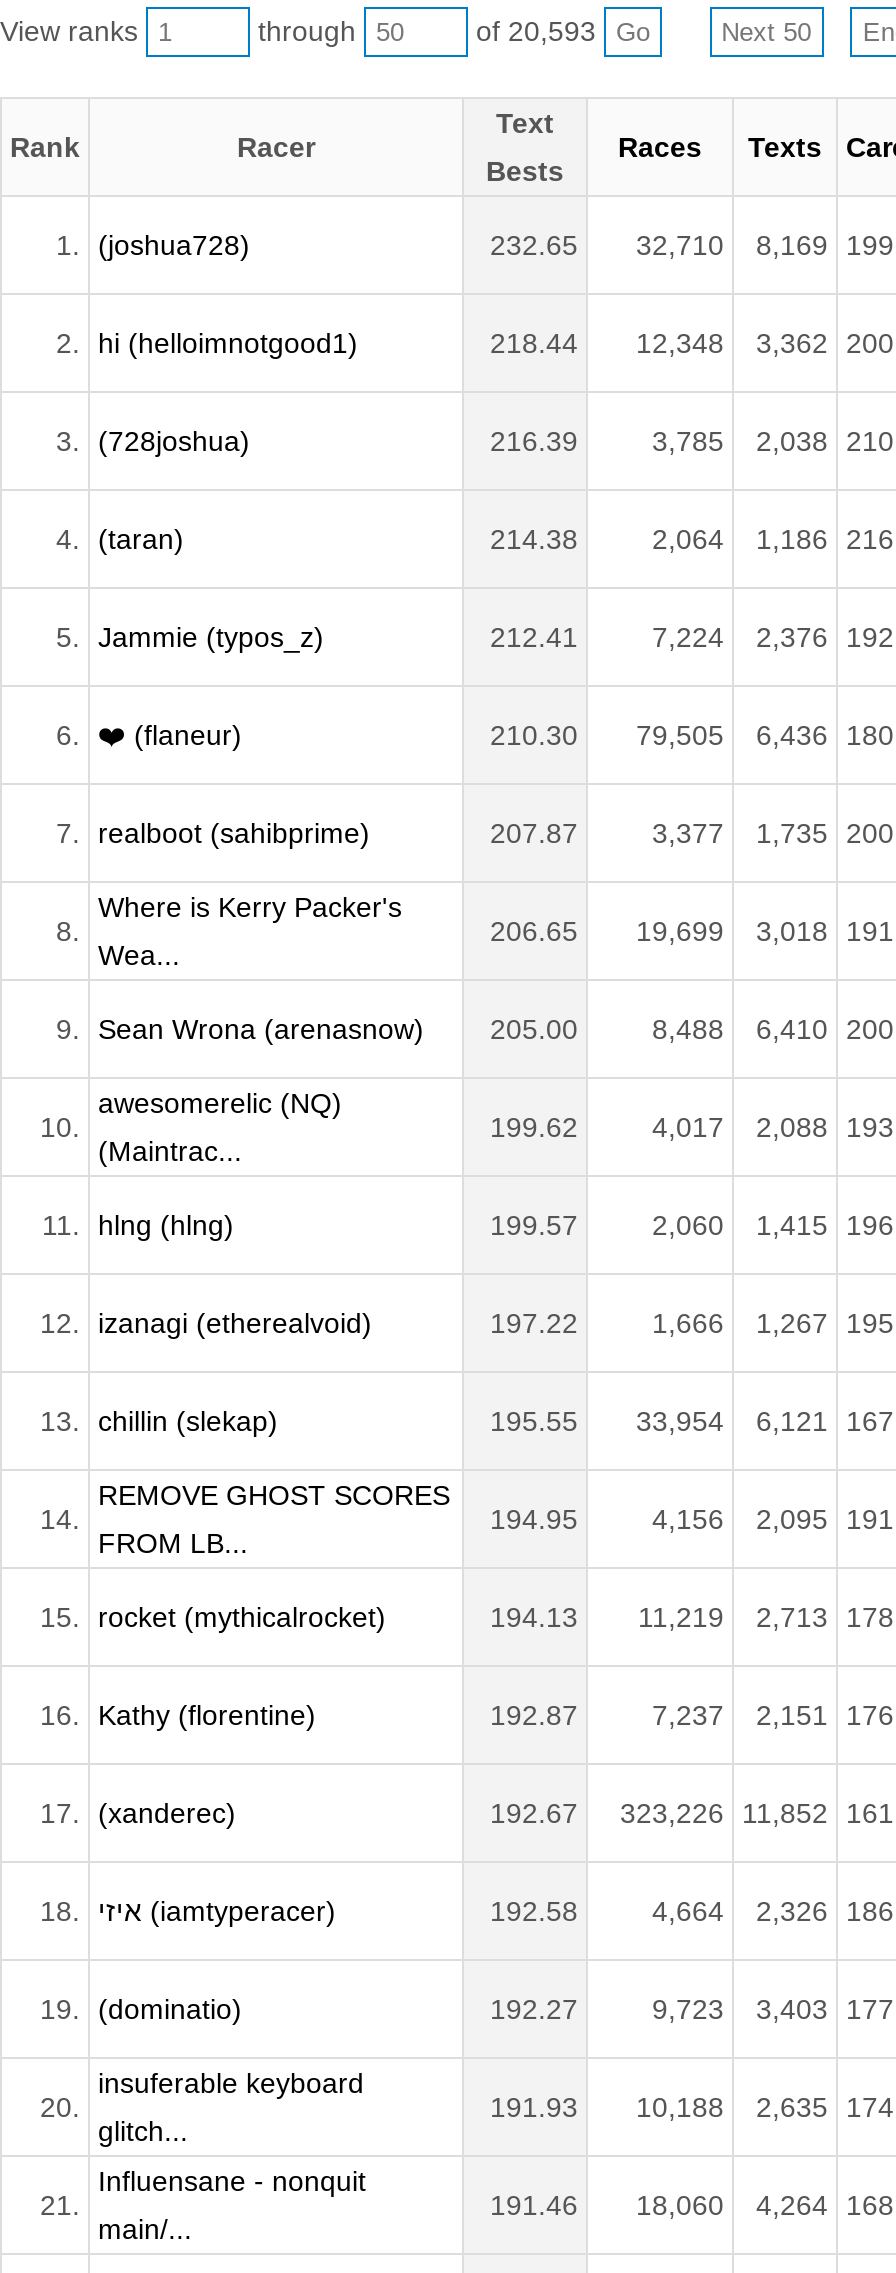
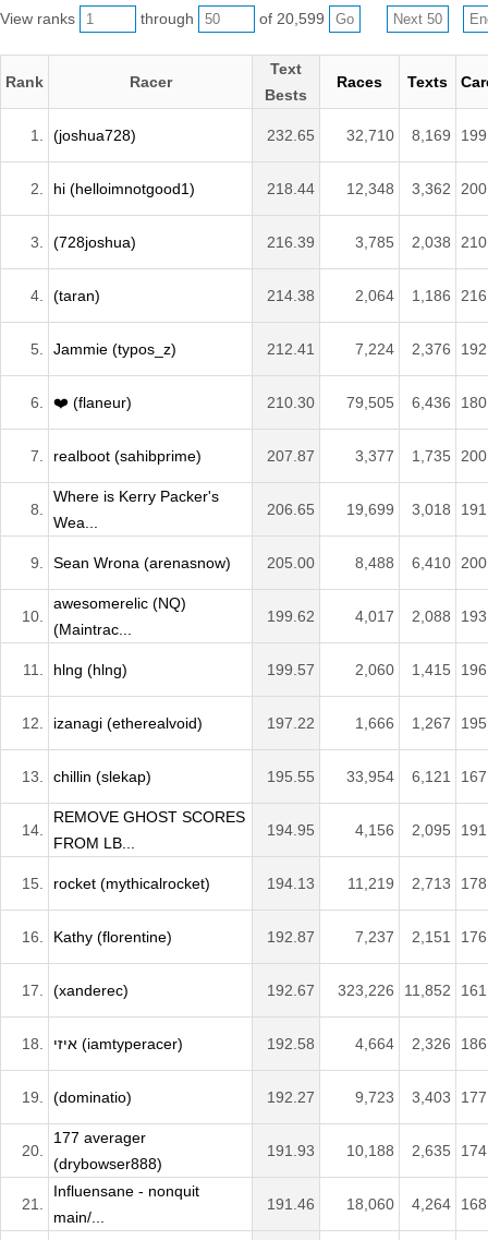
[468,14,604,46] of 20,593 -> [255,9,329,27] of 20,599
[98,2066,364,2098] insuferable keyboard -> [53,1128,146,1146] 177 averager
[98,2114,188,2146] glitch... -> [53,1154,162,1172] (drybowser888)

